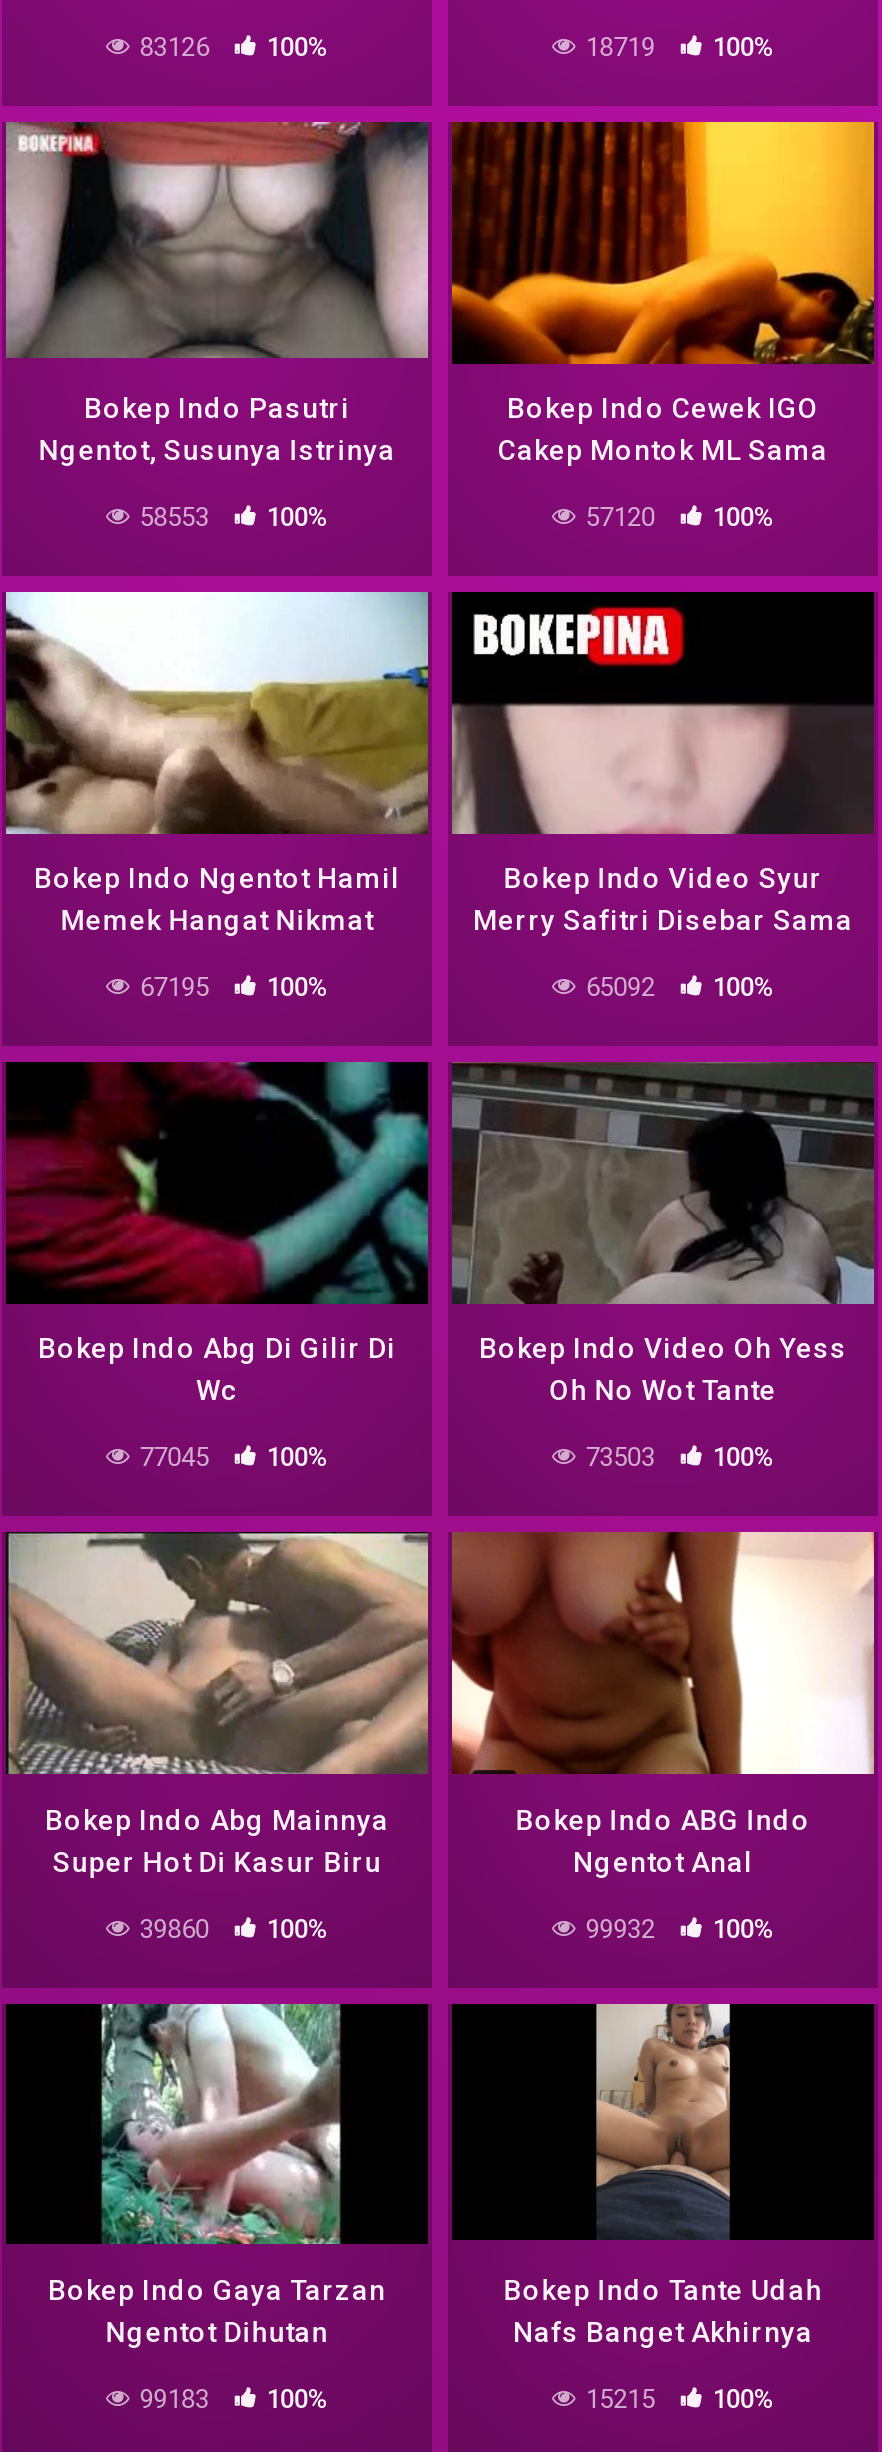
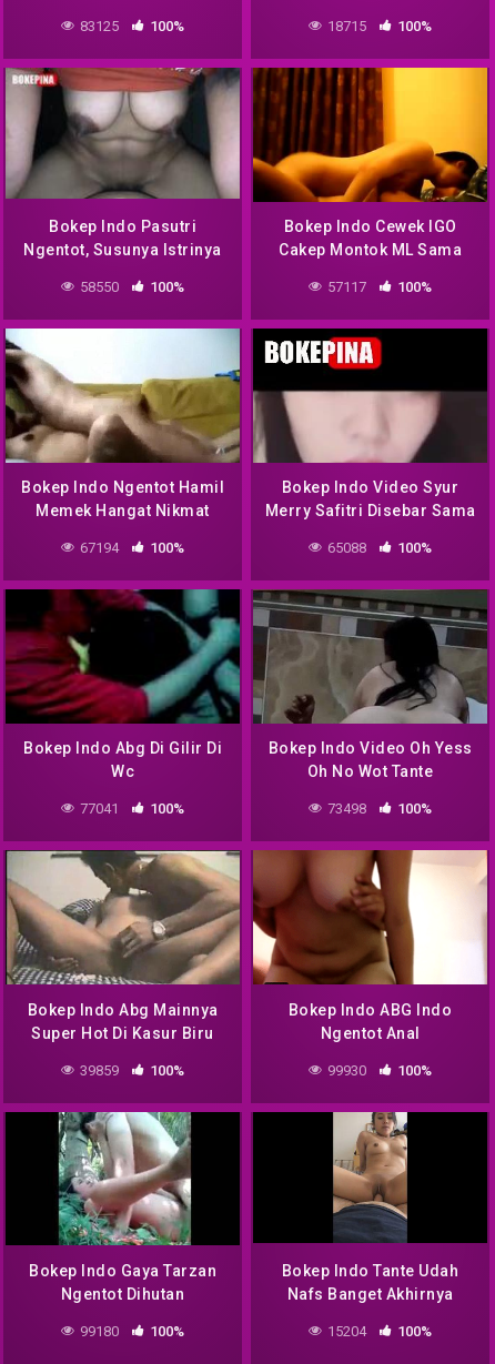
[134,32,328,62] 83126 100% -> [77,18,184,35] 83125 100%
[580,32,774,62] 18719 100% -> [324,18,432,35] 18715 100%
[134,503,328,533] 58553 100% -> [77,279,184,296] 58550 100%
[580,503,774,533] 57120 100% -> [324,279,432,296] 57117 100%
[134,973,328,1003] 67195 100% -> [77,540,184,556] 67194 100%
[580,973,774,1003] 65092 100% -> [324,540,432,556] 65088 100%
[134,1443,328,1473] 77045 100% -> [77,801,184,817] 77041 100%
[580,1443,774,1473] 73503 100% -> [324,801,432,817] 73498 100%
[134,1913,328,1943] 39860 100% -> [77,1062,184,1078] 39859 100%
[580,1913,774,1943] 99932 100% -> [324,1062,432,1078] 99930 100%
[134,2383,328,2413] 99183 100% -> [77,1322,184,1339] 99180 100%
[580,2383,774,2413] 15215 100% -> [324,1322,432,1339] 15204 100%

